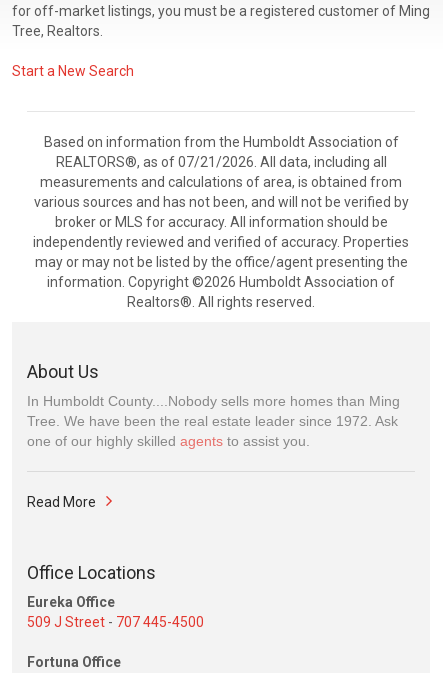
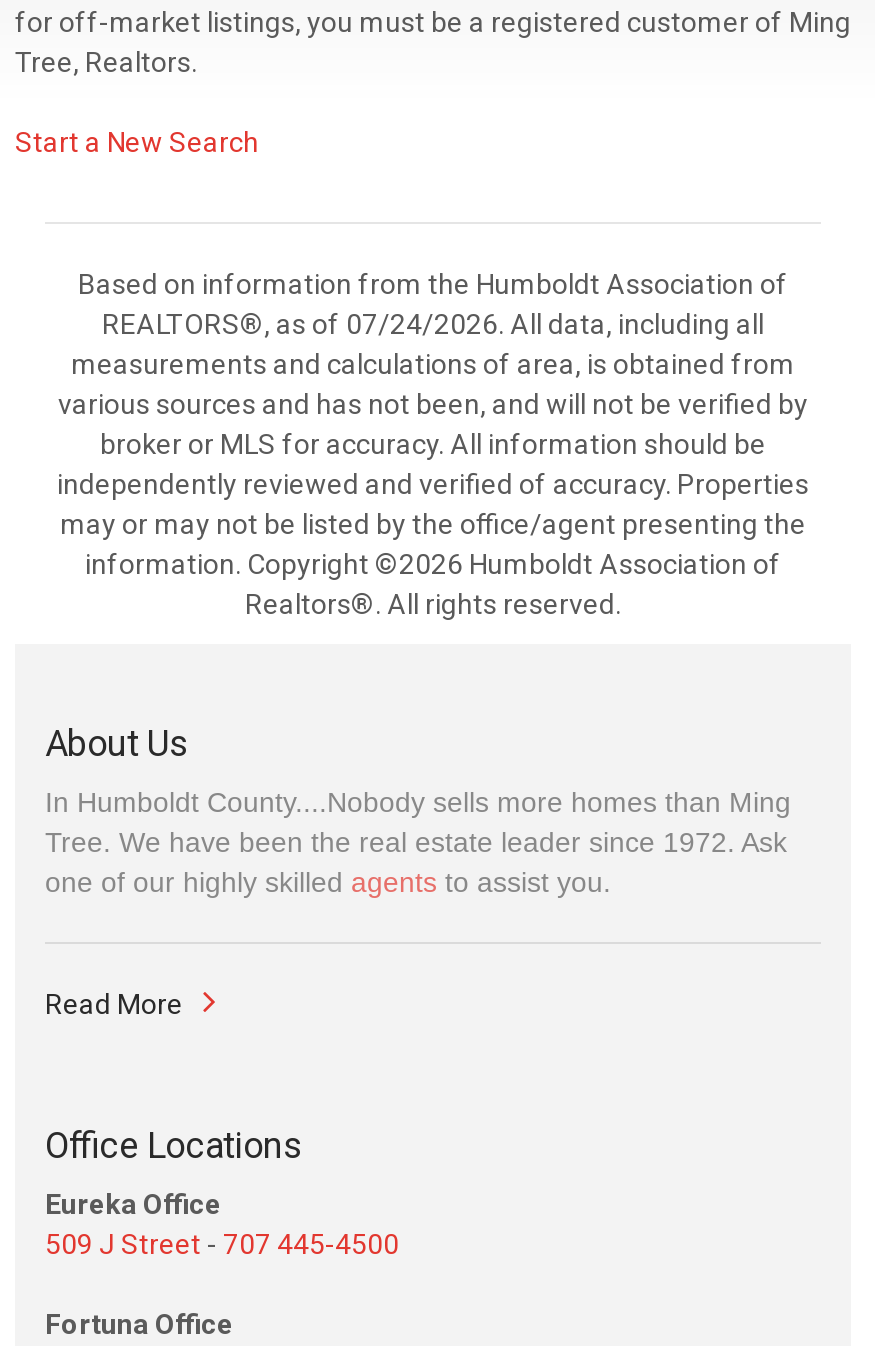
[55,154,386,170] REALTORS®, as of 07/21/2026. All data, including all -> [102,308,764,340] REALTORS®, as of 07/24/2026. All data, including all

